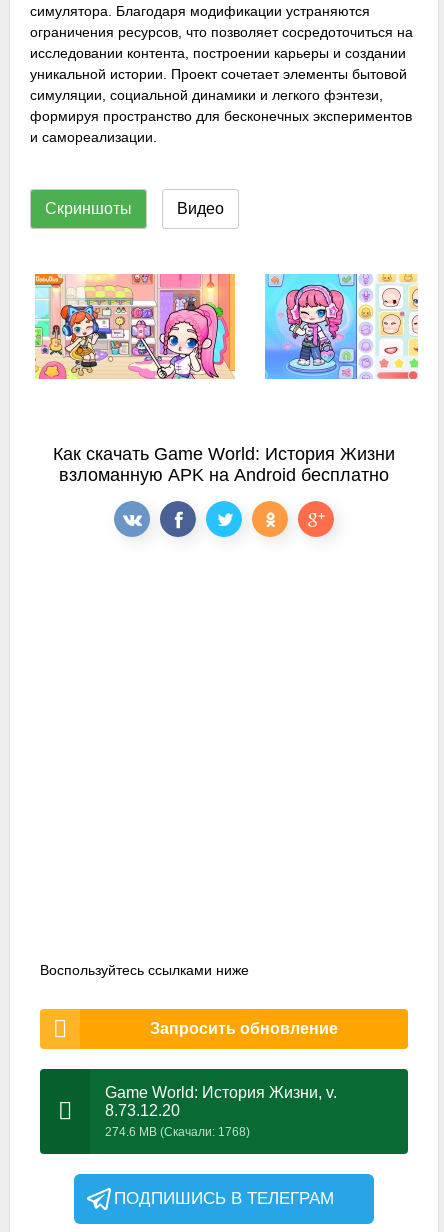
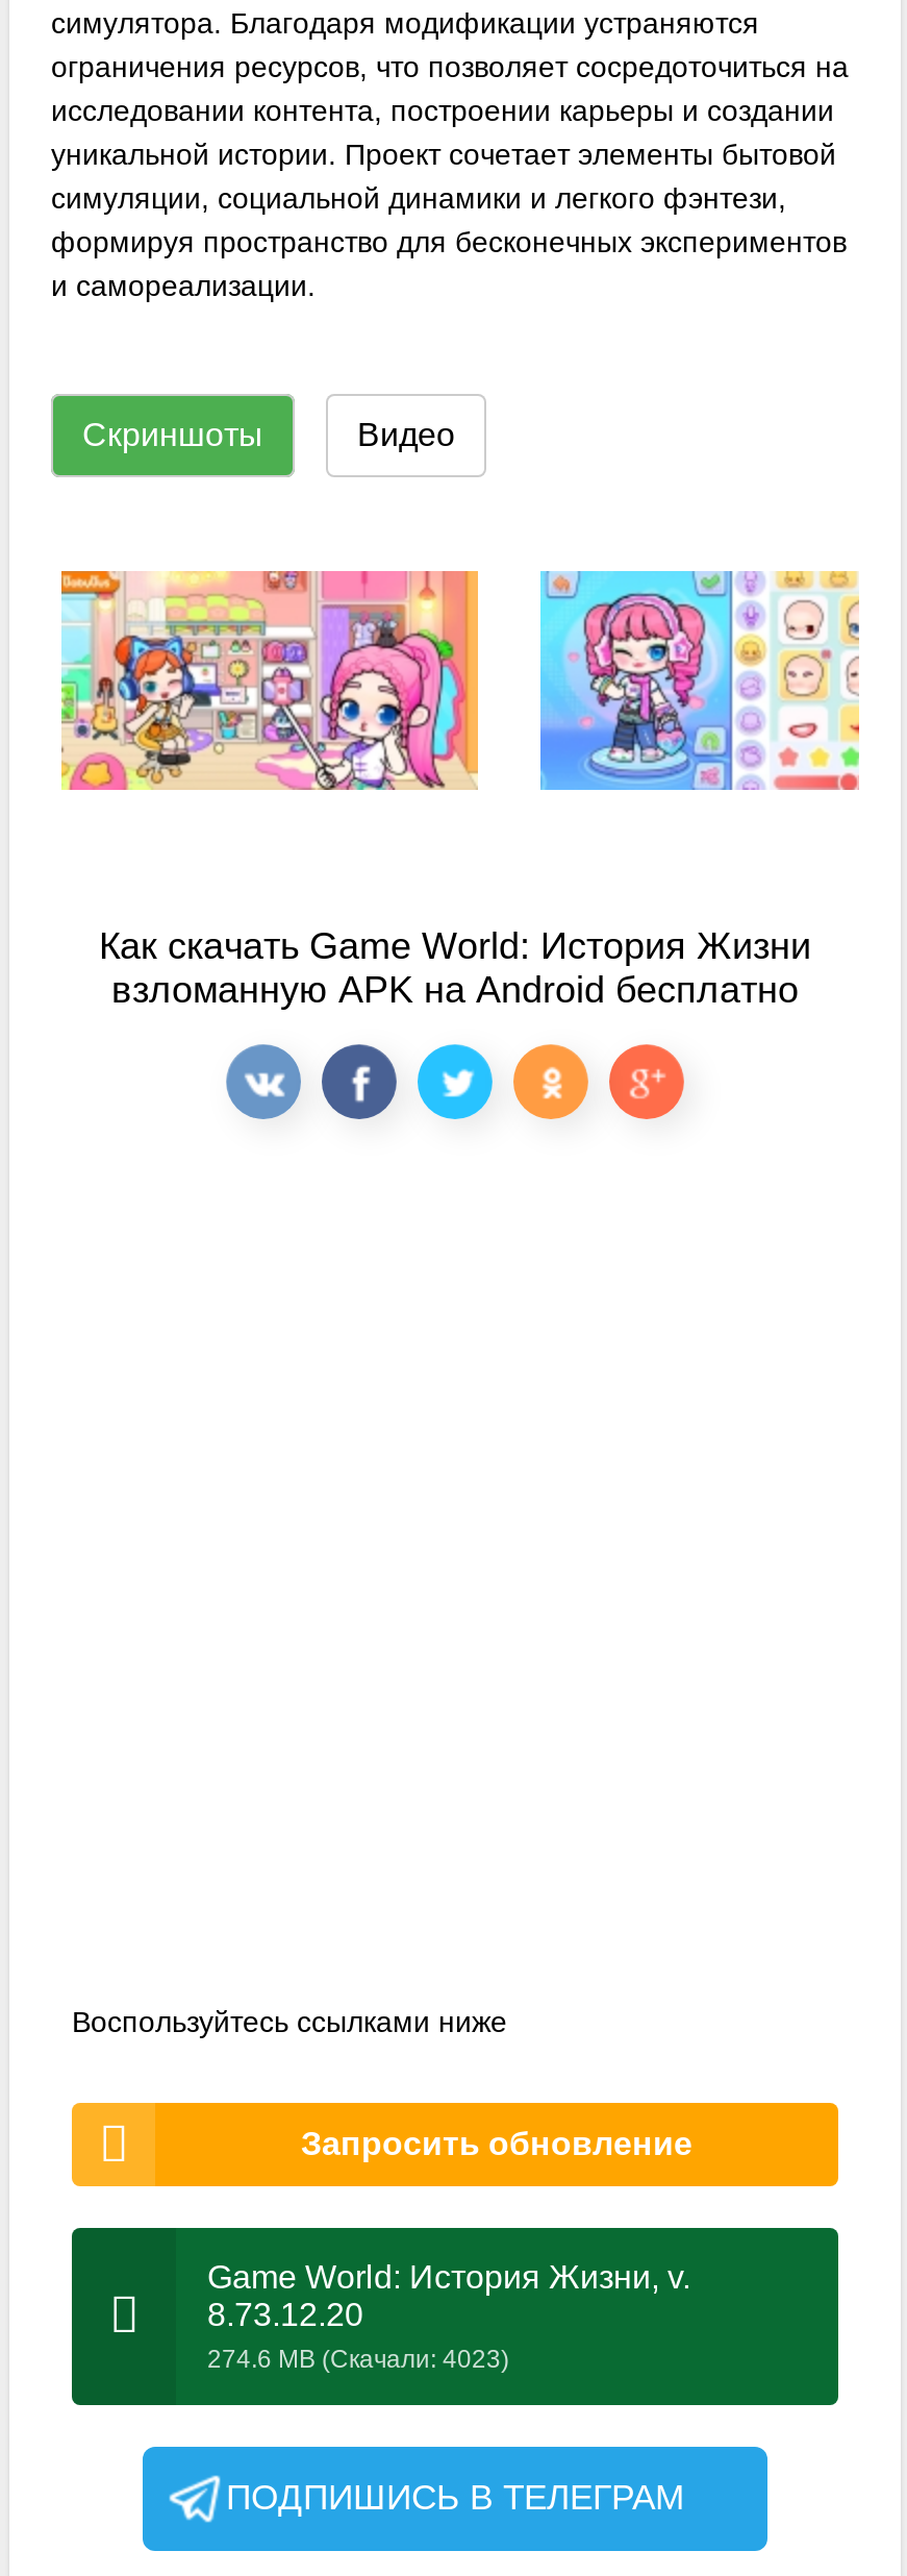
[105,1125,250,1139] 274.6 MB (Скачали: 1768) -> [207,2344,509,2373] 274.6 MB (Скачали: 4023)

